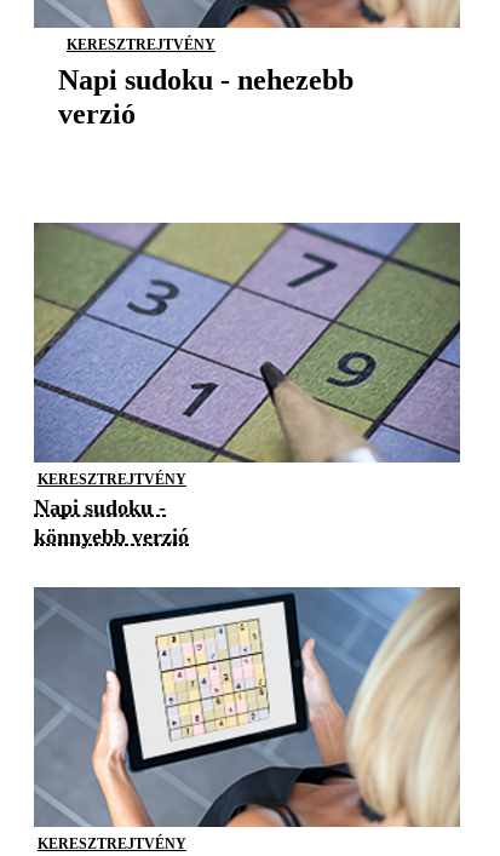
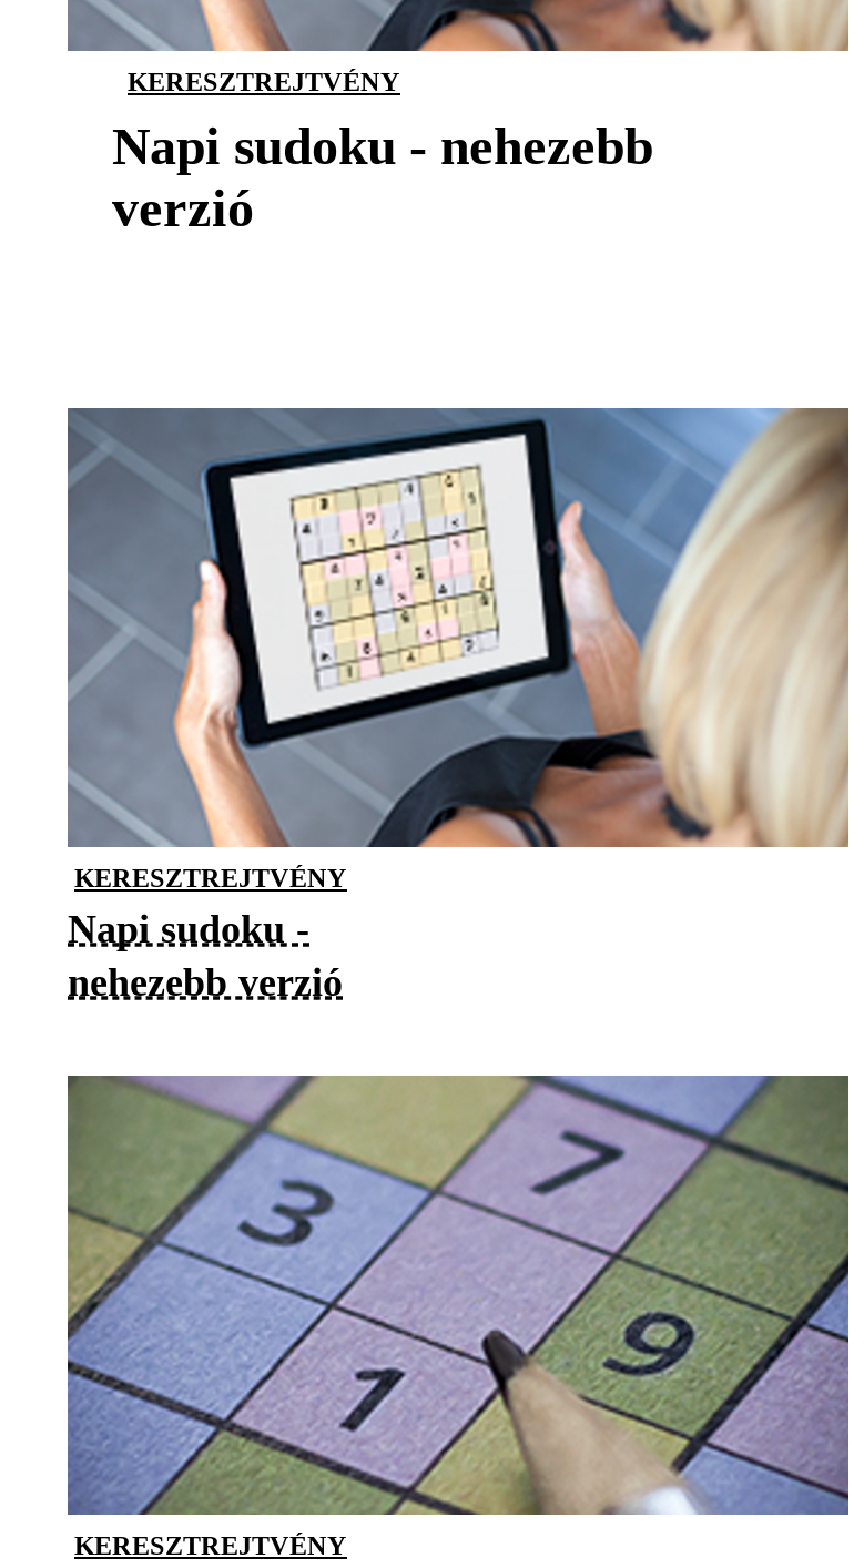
moved [34,222,461,464] -> [68,1073,851,1517]: [image]
[34,524,189,548] könnyebb verzió -> [68,960,343,1004] nehezebb verzió
moved [34,587,460,828] -> [68,408,848,849]: [image]

